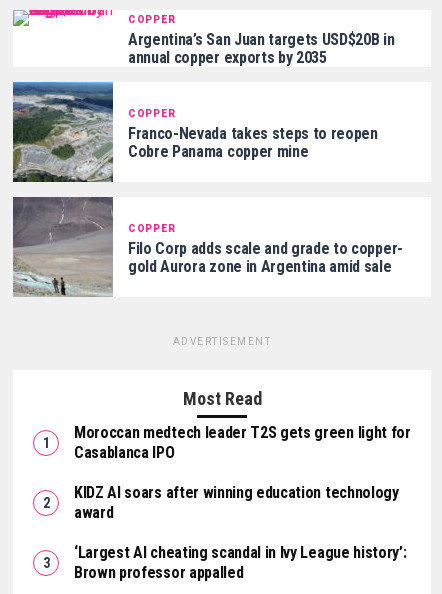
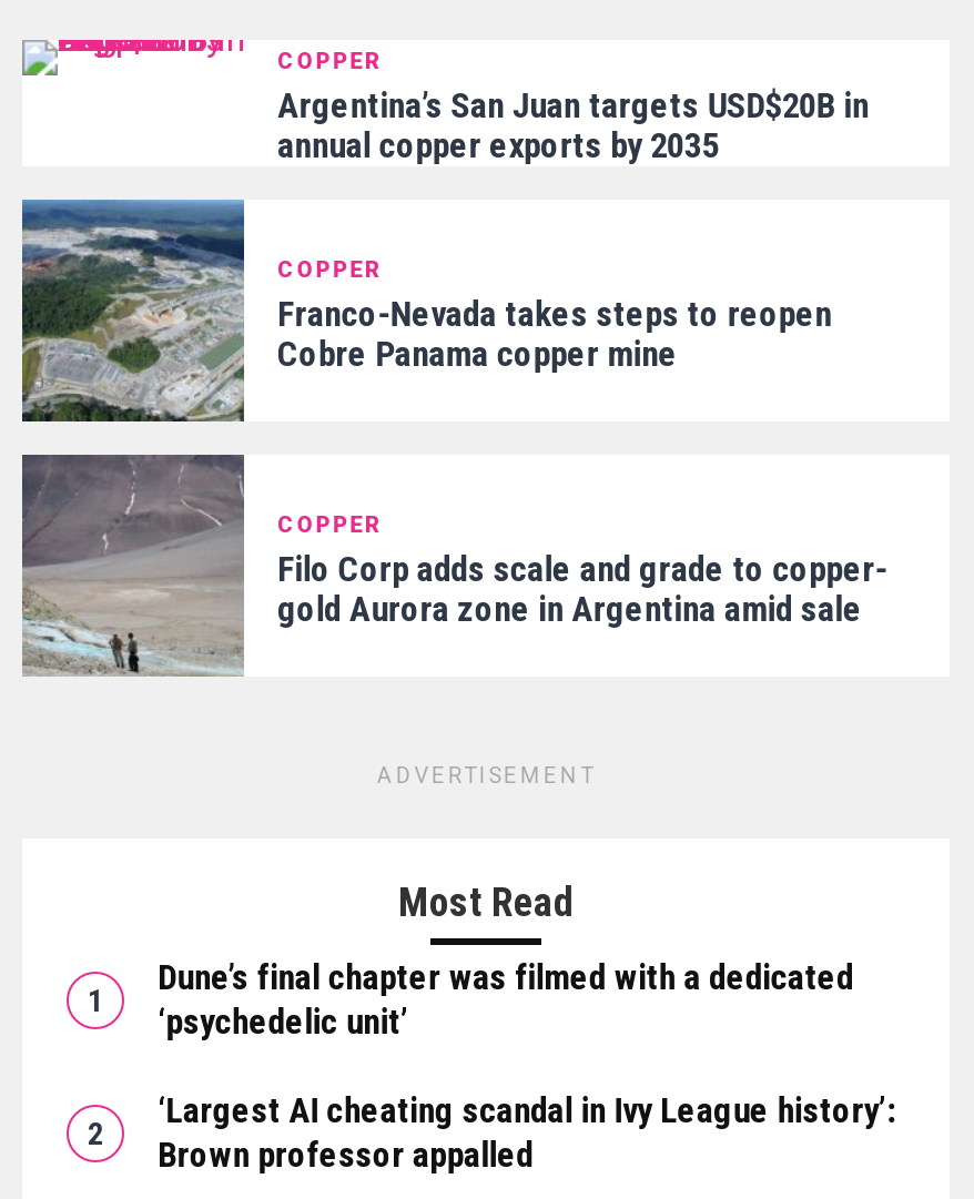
[74,423,411,522] Moroccan medtech leader T2S gets green light for | Casablanca IPO | KIDZ AI soars after winning education technology | award -> [158,956,853,1043] Dune’s final chapter was filmed with a dedicated | ‘psychedelic unit’

